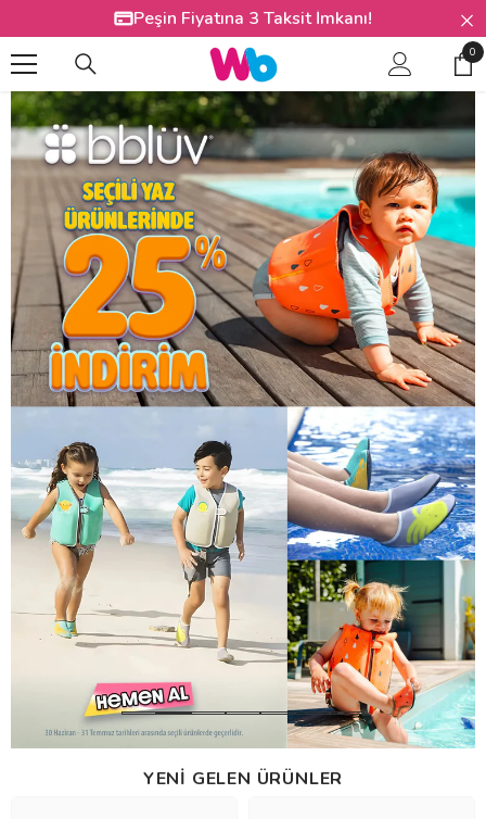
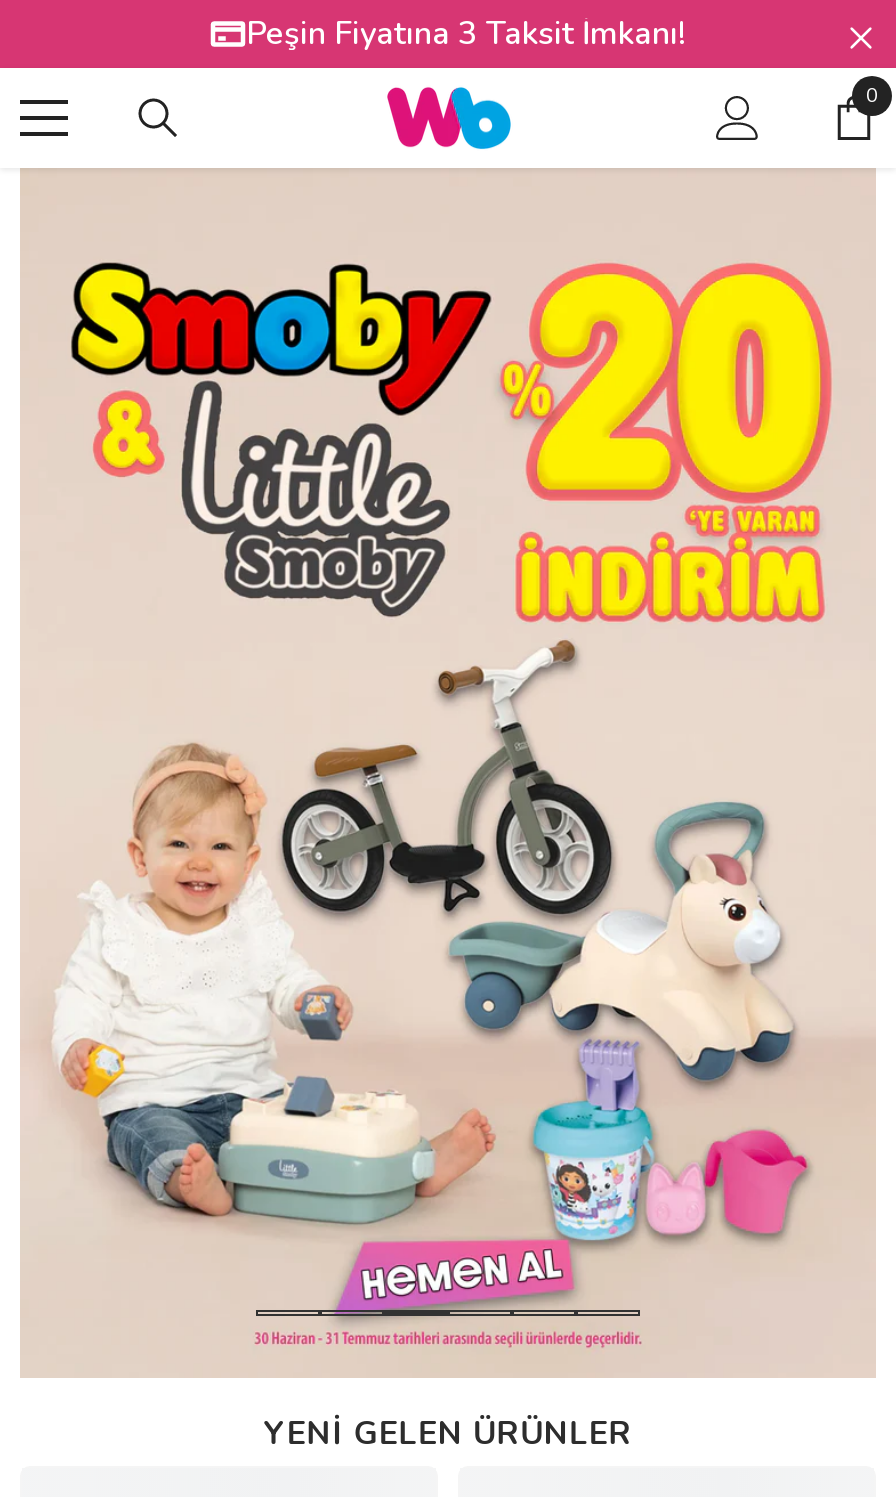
[10,90,476,748] [image] -> [20,168,876,1378] [image]

